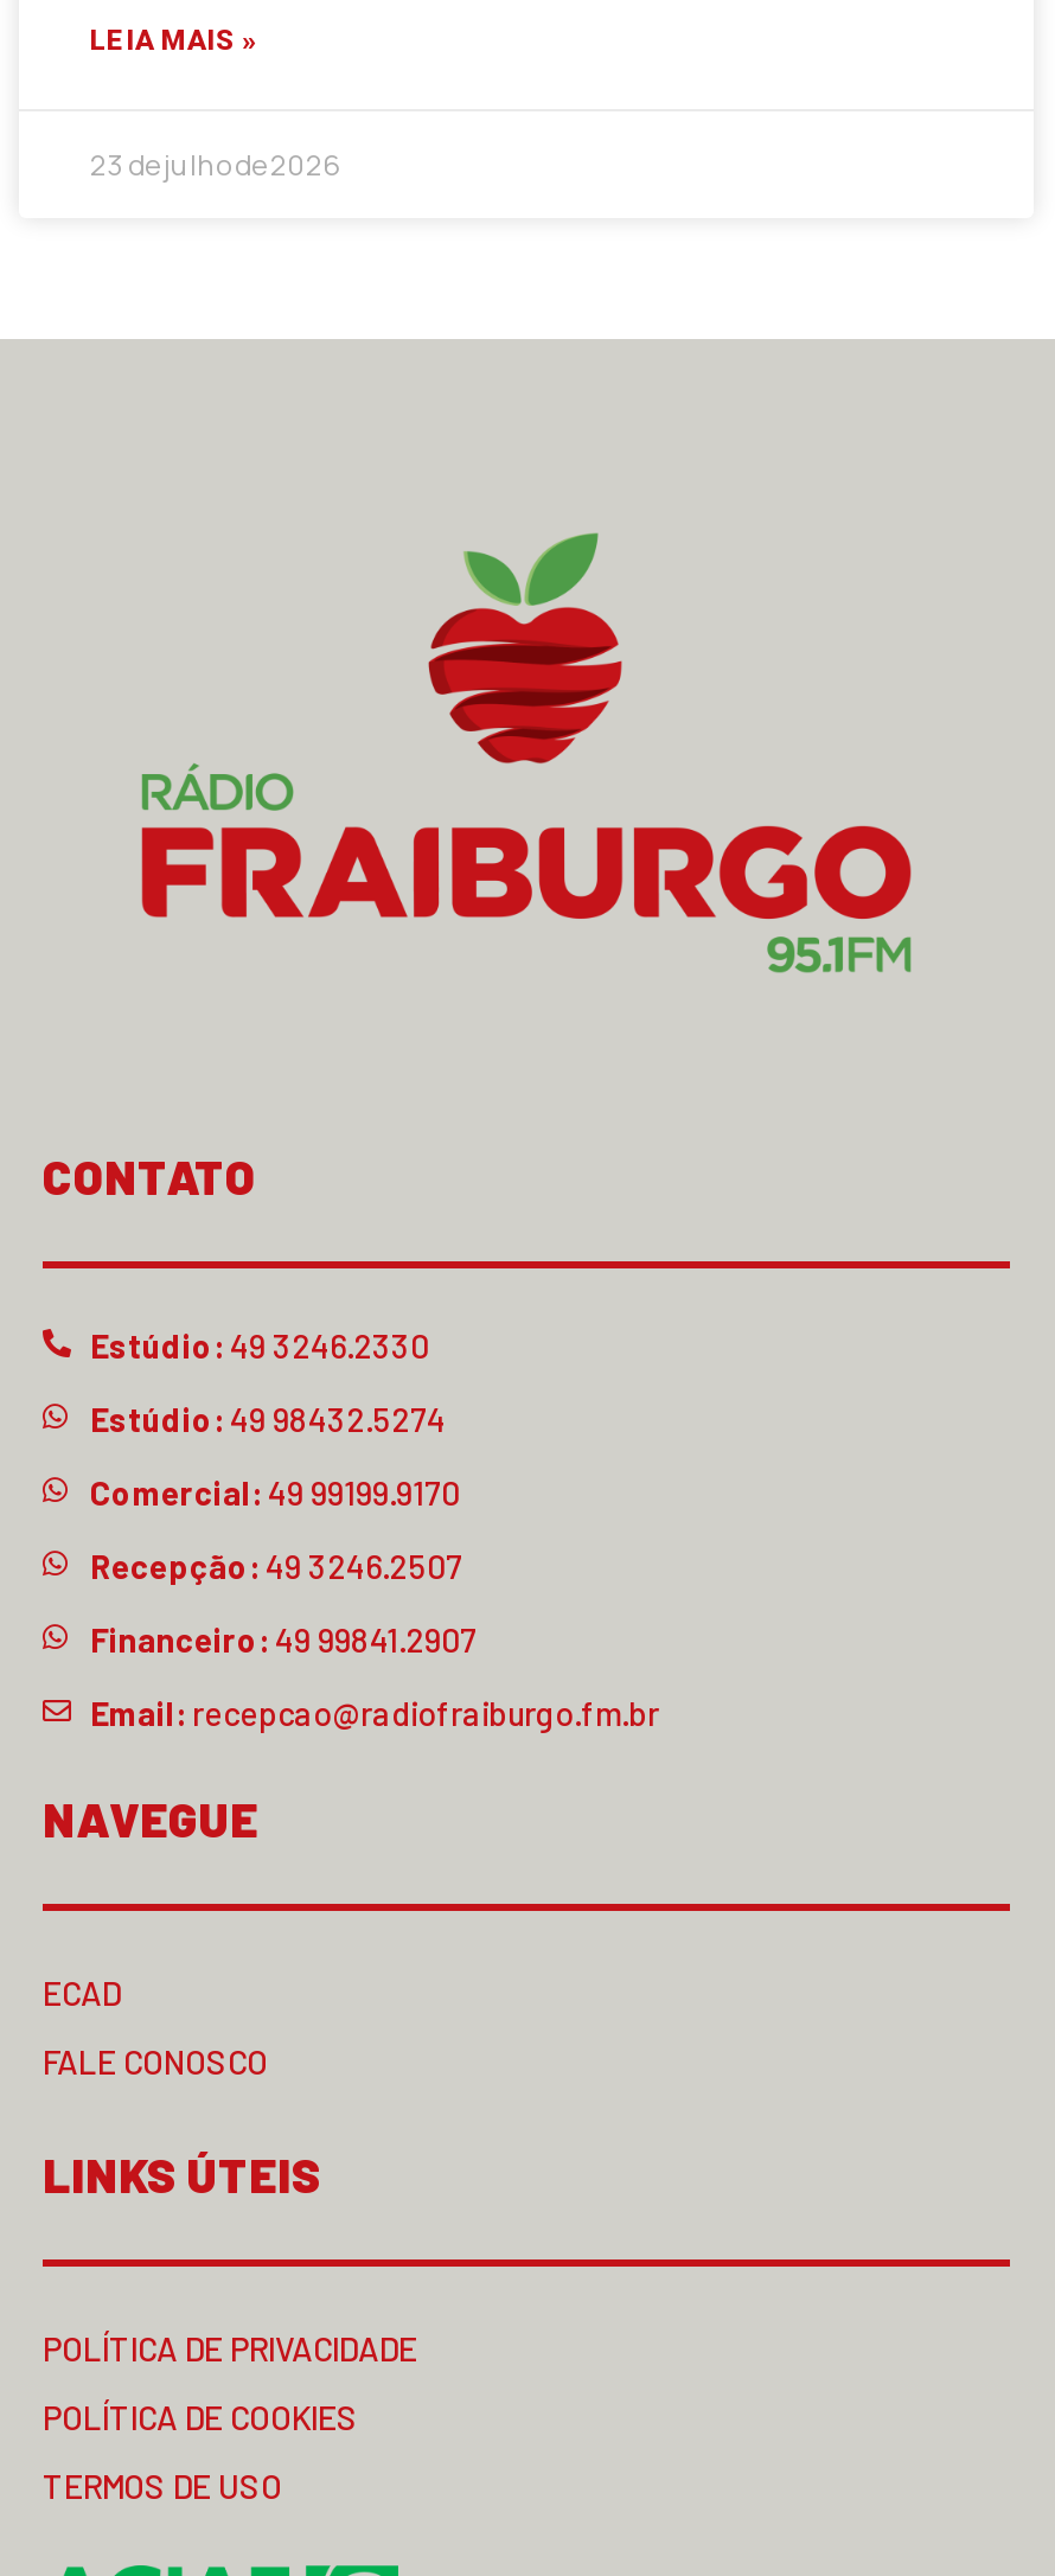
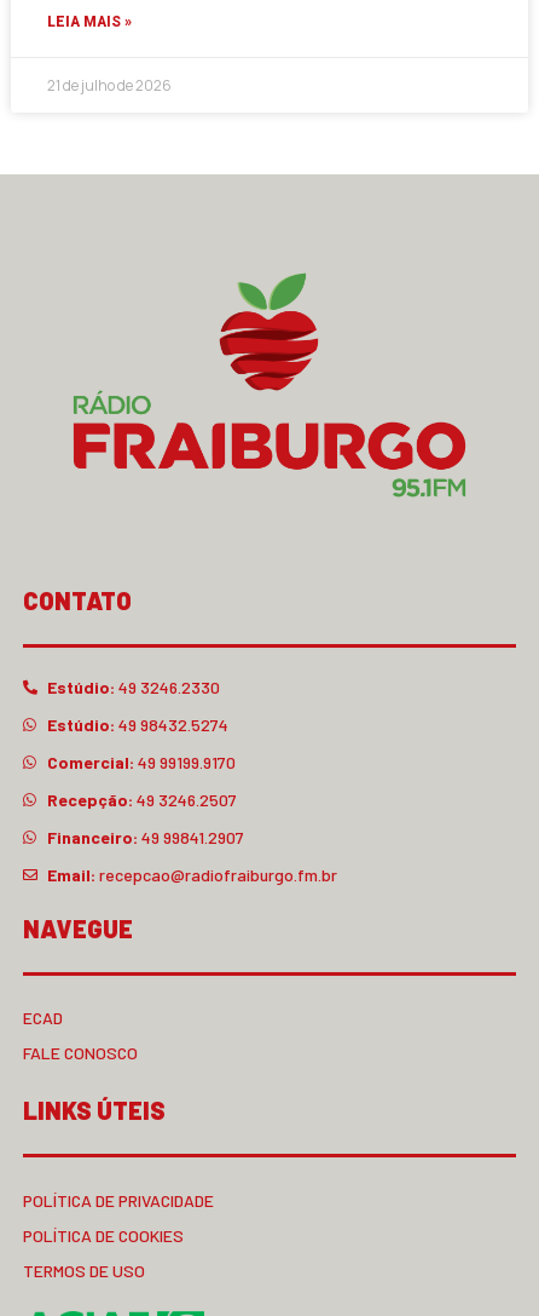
[90,144,341,184] 23 de julho de 2026 -> [47,75,172,95] 21 de julho de 2026

